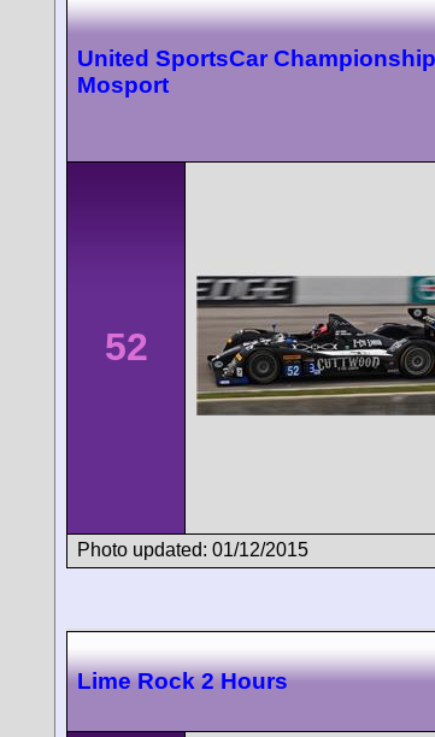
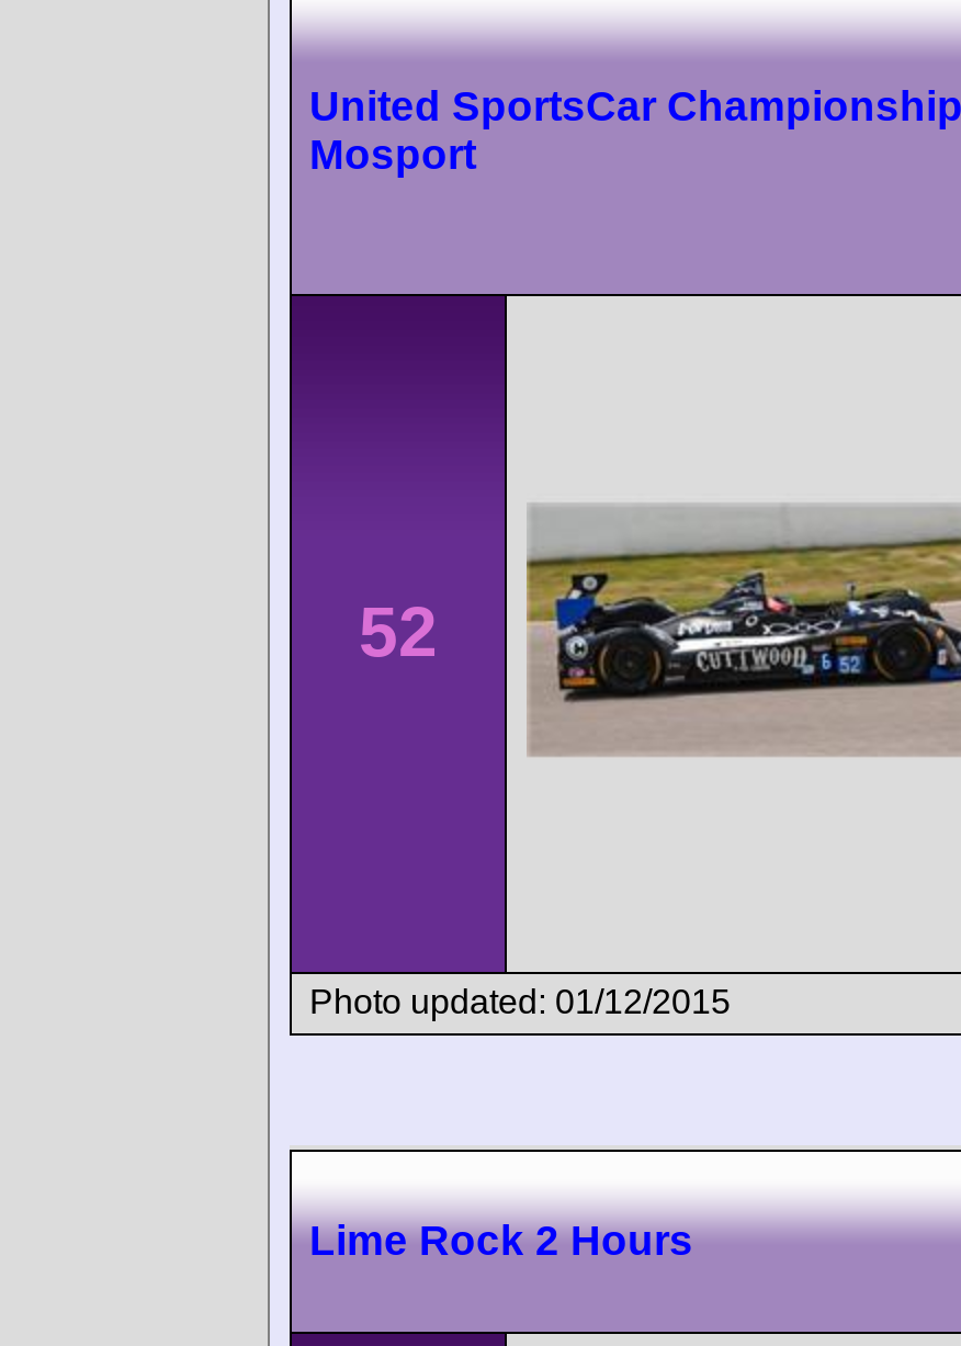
[196,275,431,415] [image] -> [527,502,954,755] [image]

